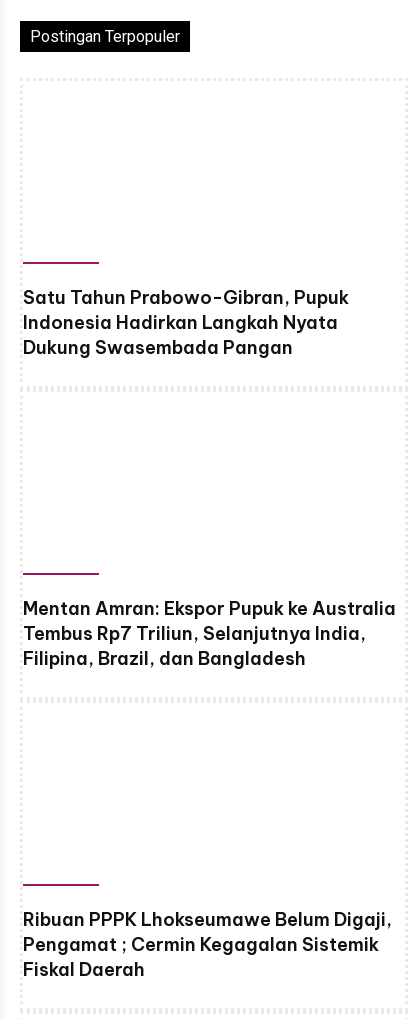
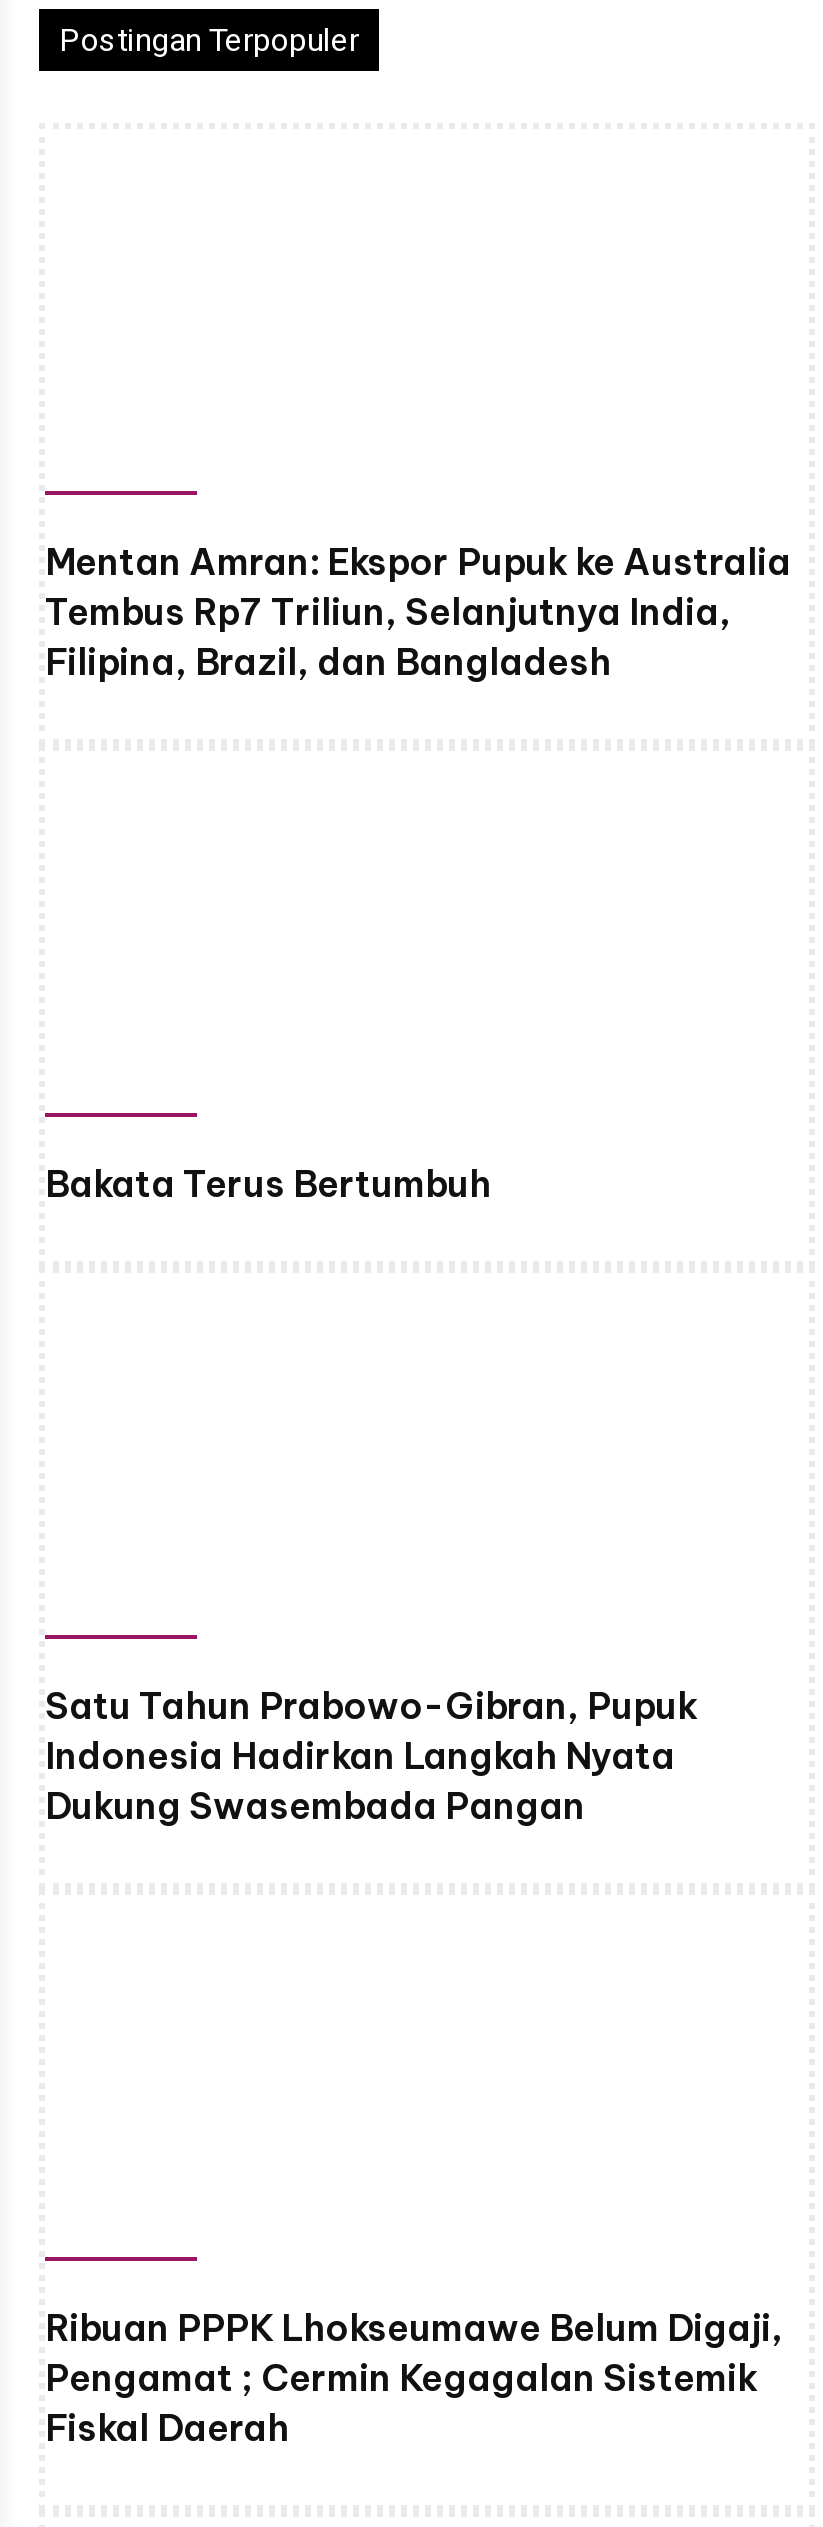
none -> [45,1162,491,1208] Bakata Terus Bertumbuh
moved [23,286,349,359] -> [45,1684,697,1830]: Satu Tahun Prabowo-Gibran, Pupuk | Indonesia Hadirkan Langkah Nyata | Dukung Swasembada Pangan
moved [23,597,396,670] -> [45,540,791,686]: Mentan Amran: Ekspor Pupuk ke Australia | Tembus Rp7 Triliun, Selanjutnya India, | Filipina, Brazil, dan Bangladesh

